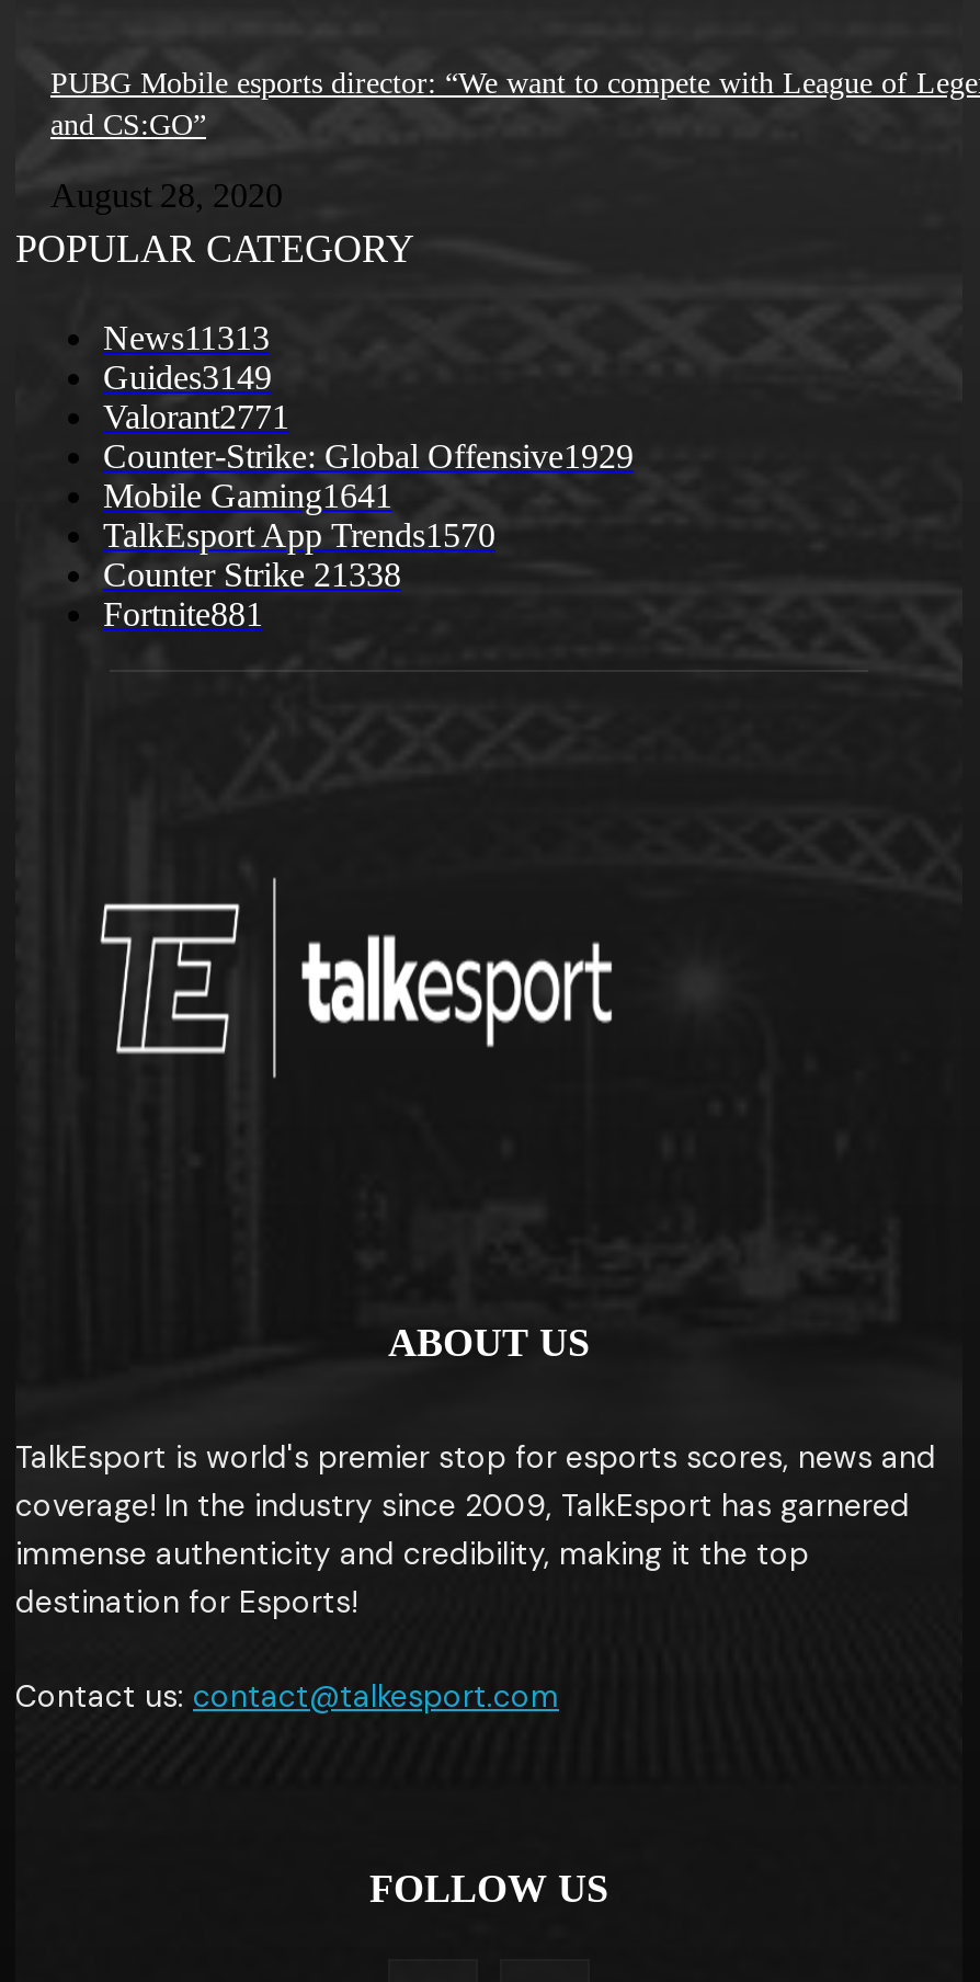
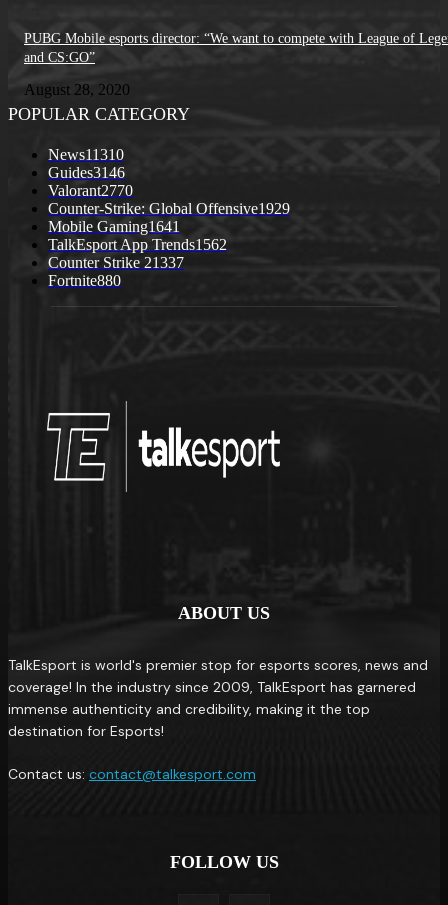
[103,319,270,357] News11313 -> [48,146,124,163] News11310
[103,359,272,396] Guides3149 -> [48,164,125,181] Guides3146
[103,398,289,436] Valorant2771 -> [48,182,133,199] Valorant2770
[103,517,495,554] TalkEsport App Trends1570 -> [48,236,227,253] TalkEsport App Trends1562
[103,556,401,594] Counter Strike 21338 -> [48,254,184,271] Counter Strike 21337
[103,596,263,633] Fortnite881 -> [48,272,121,289] Fortnite880

